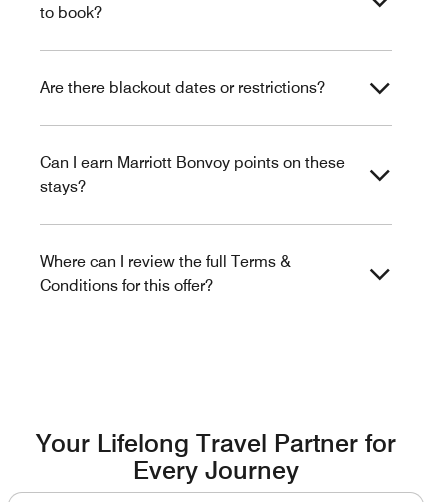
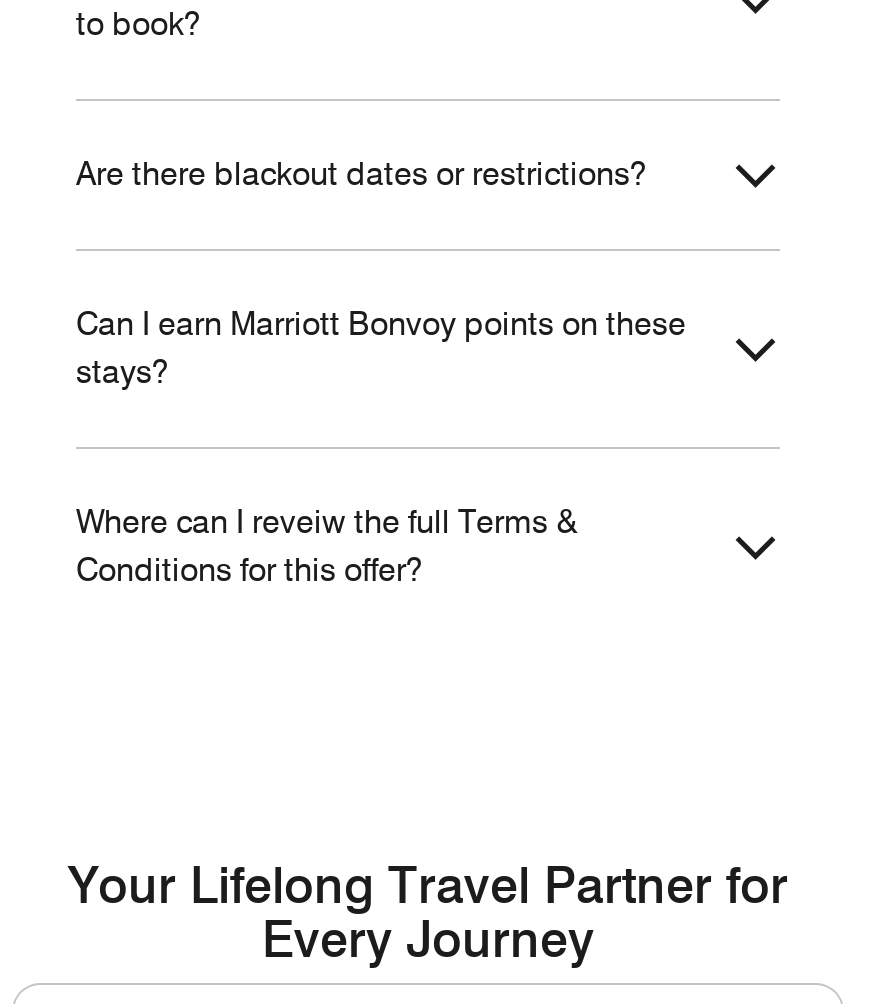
[40,252,291,271] Where can I review the full Terms & -> [76,504,578,542] Where can I reveiw the full Terms &

